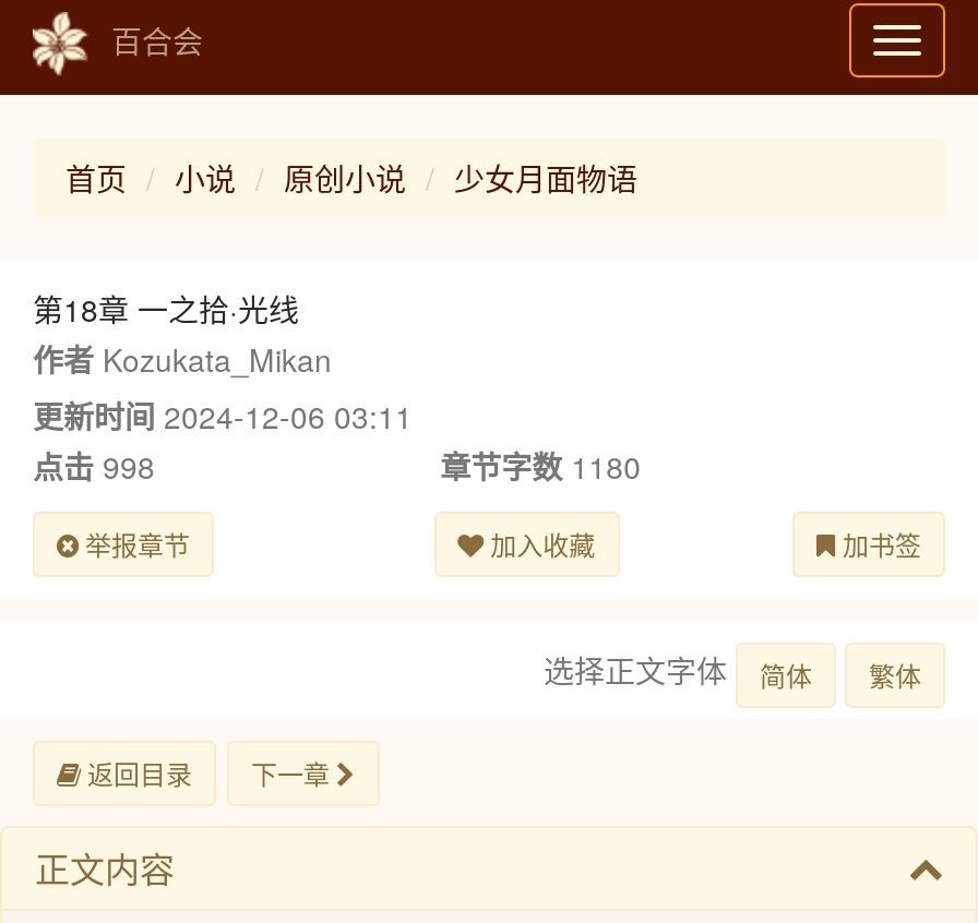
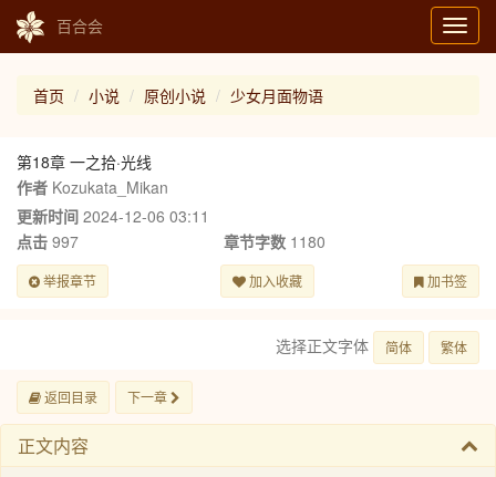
[33,444,155,488] 点击998 -> [17,230,79,252] 点击997

